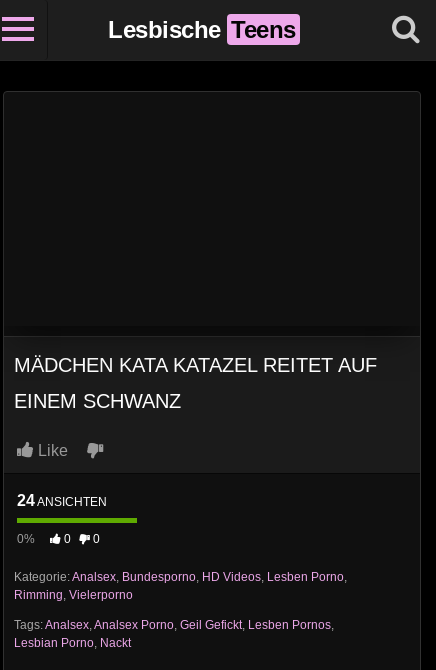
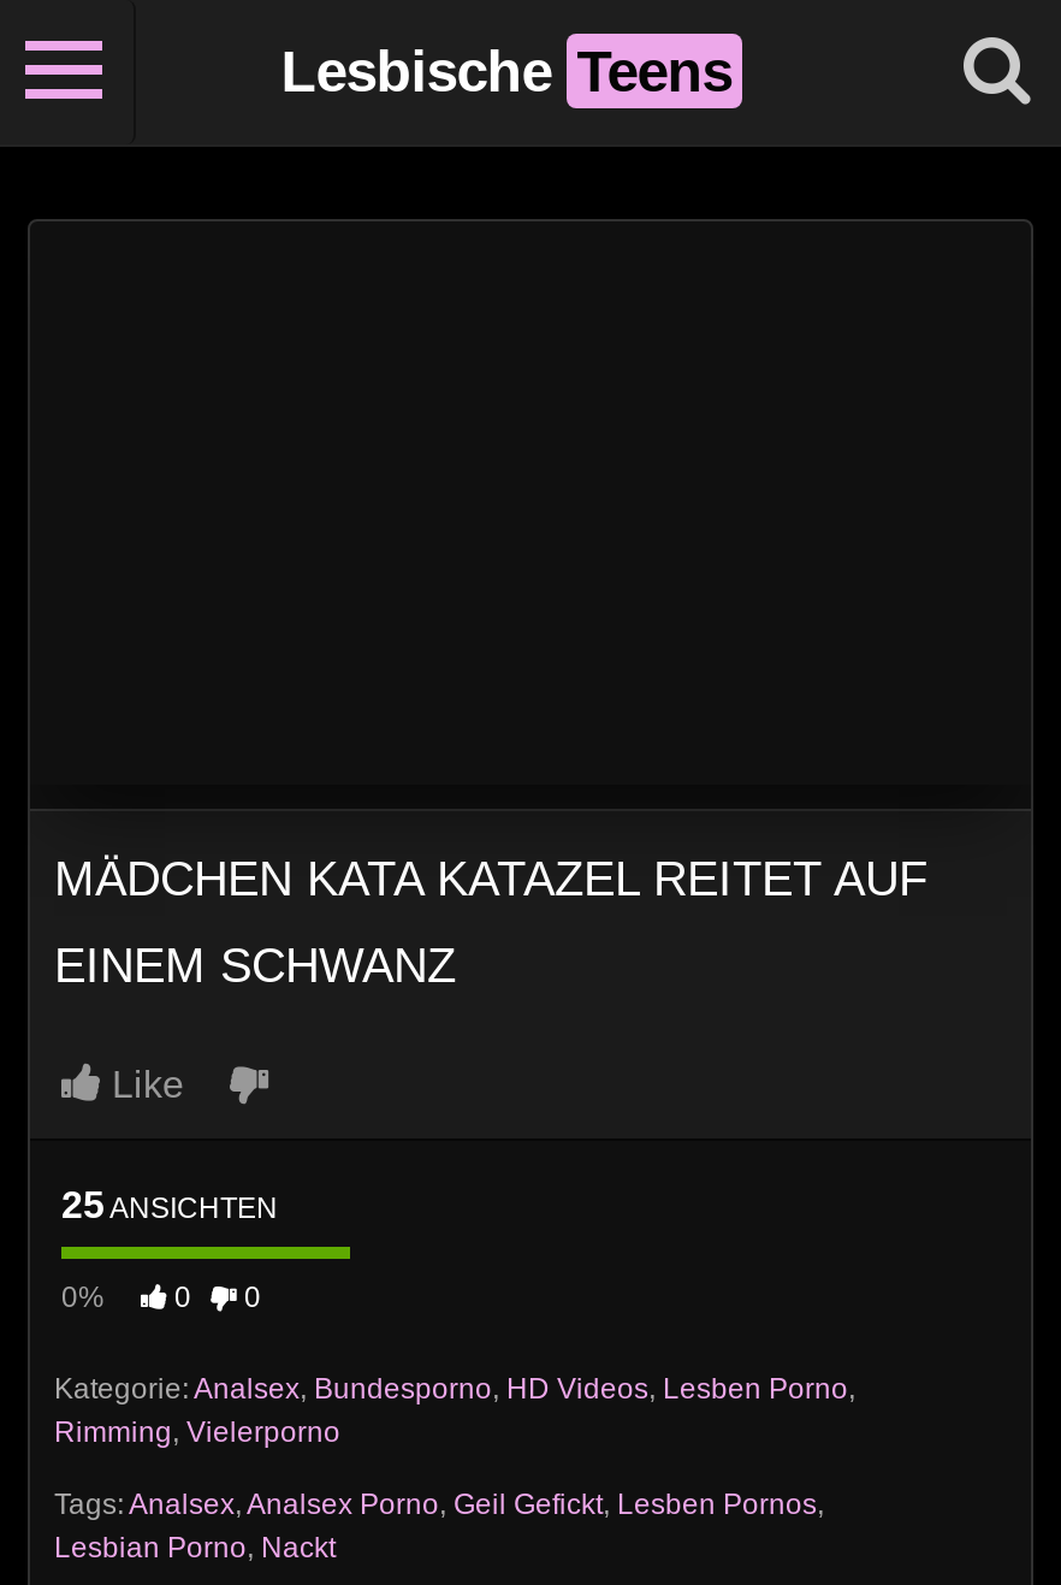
[17,492,107,509] 24ANSICHTEN -> [61,1184,278,1225] 25ANSICHTEN

